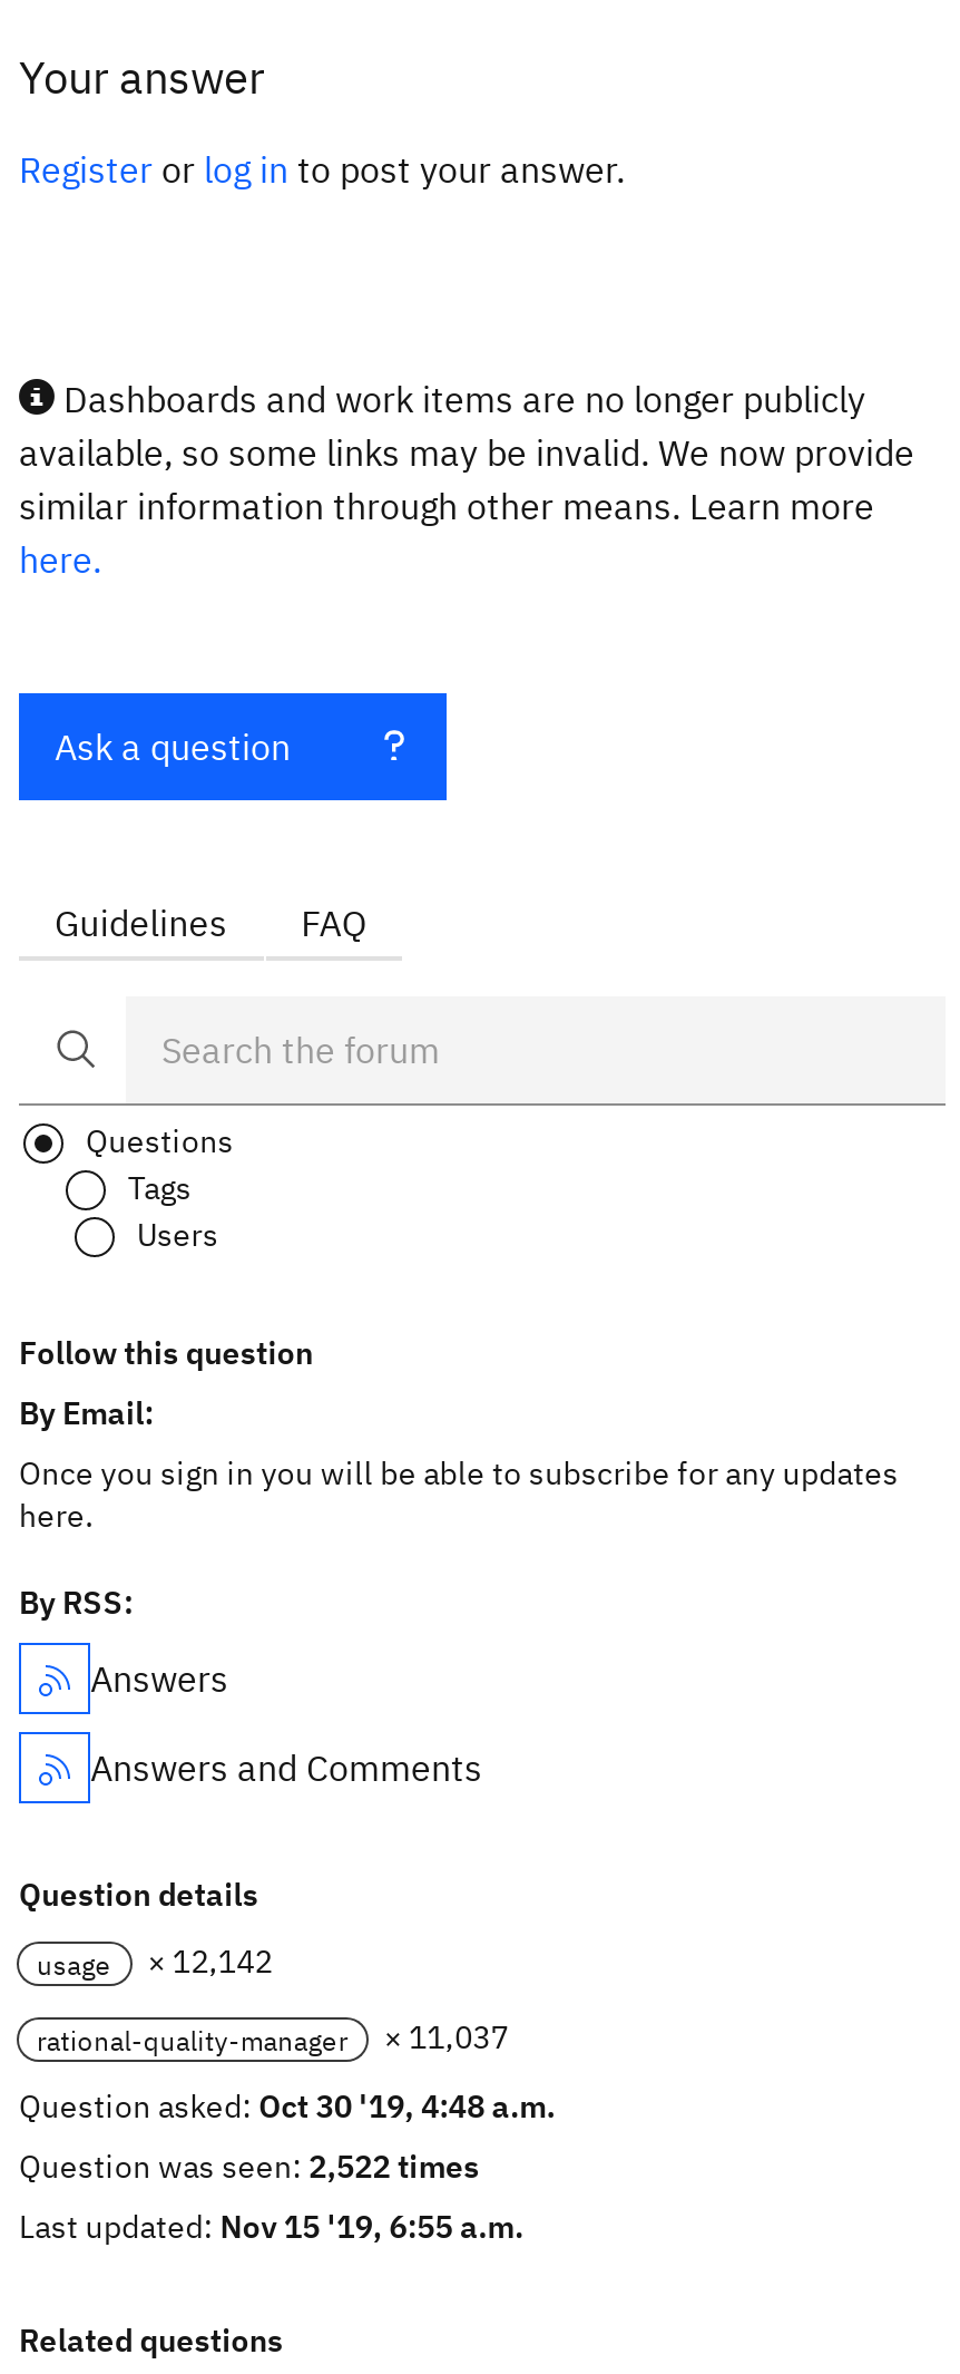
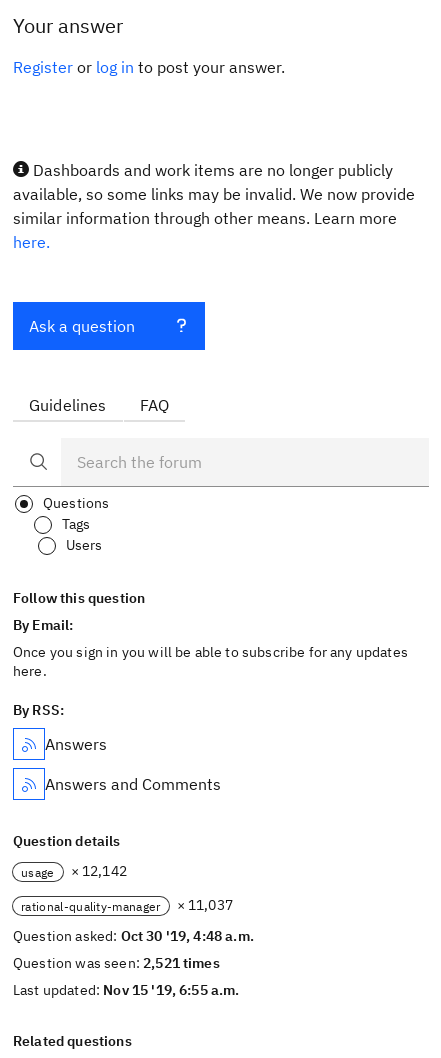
[19,2147,480,2187] Question was seen: 2,522 times -> [13,954,220,972] Question was seen: 2,521 times

